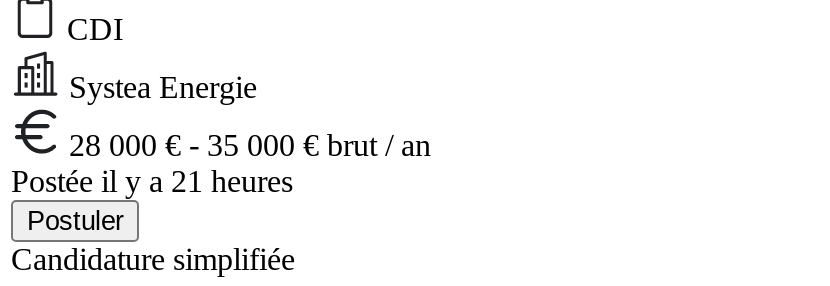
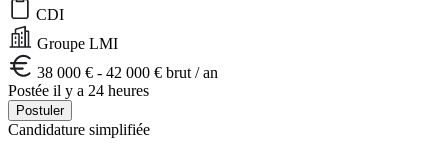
[61,70,257,104] Systea Energie -> [33,35,118,52] Groupe LMI
[11,128,431,198] 28 000 € - 35 000 € brut / an | Postée il y a 21 heures -> [8,64,218,99] 38 000 € - 42 000 € brut / an | Postée il y a 24 heures

